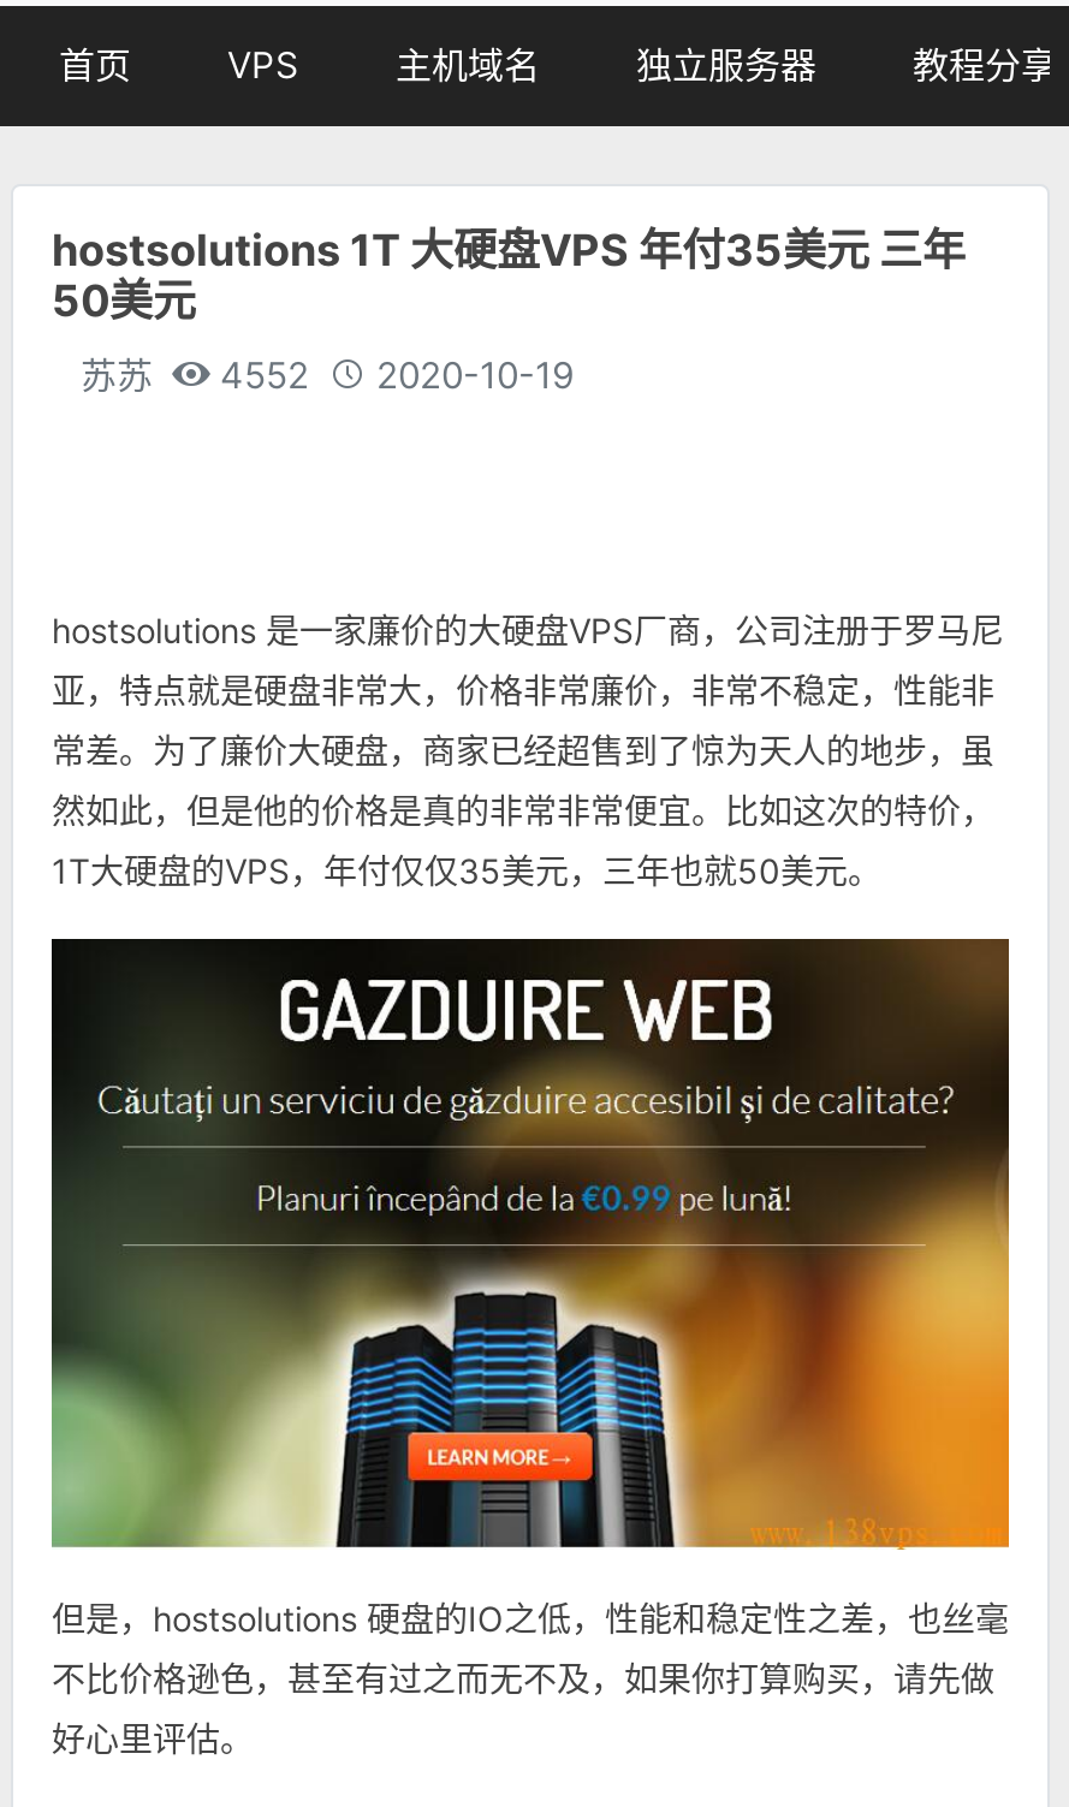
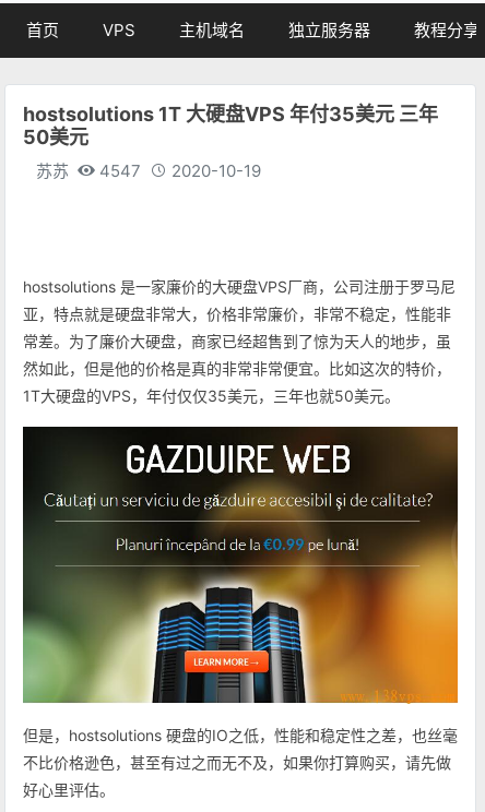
[81,352,574,398] 苏苏 4552 2020-10-19 -> [36,160,261,181] 苏苏 4547 2020-10-19

